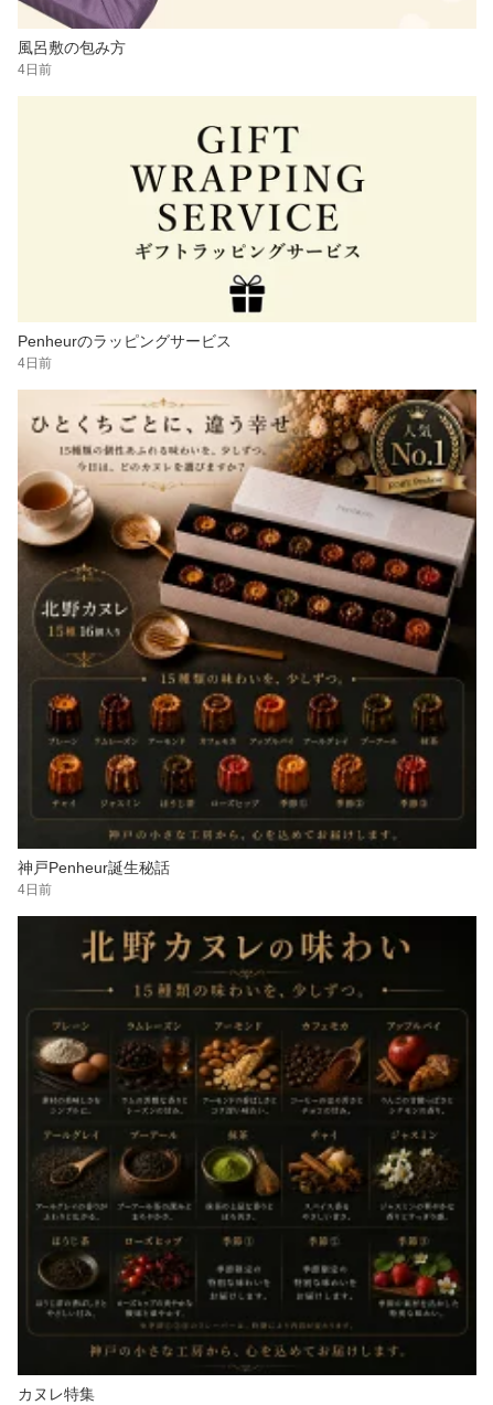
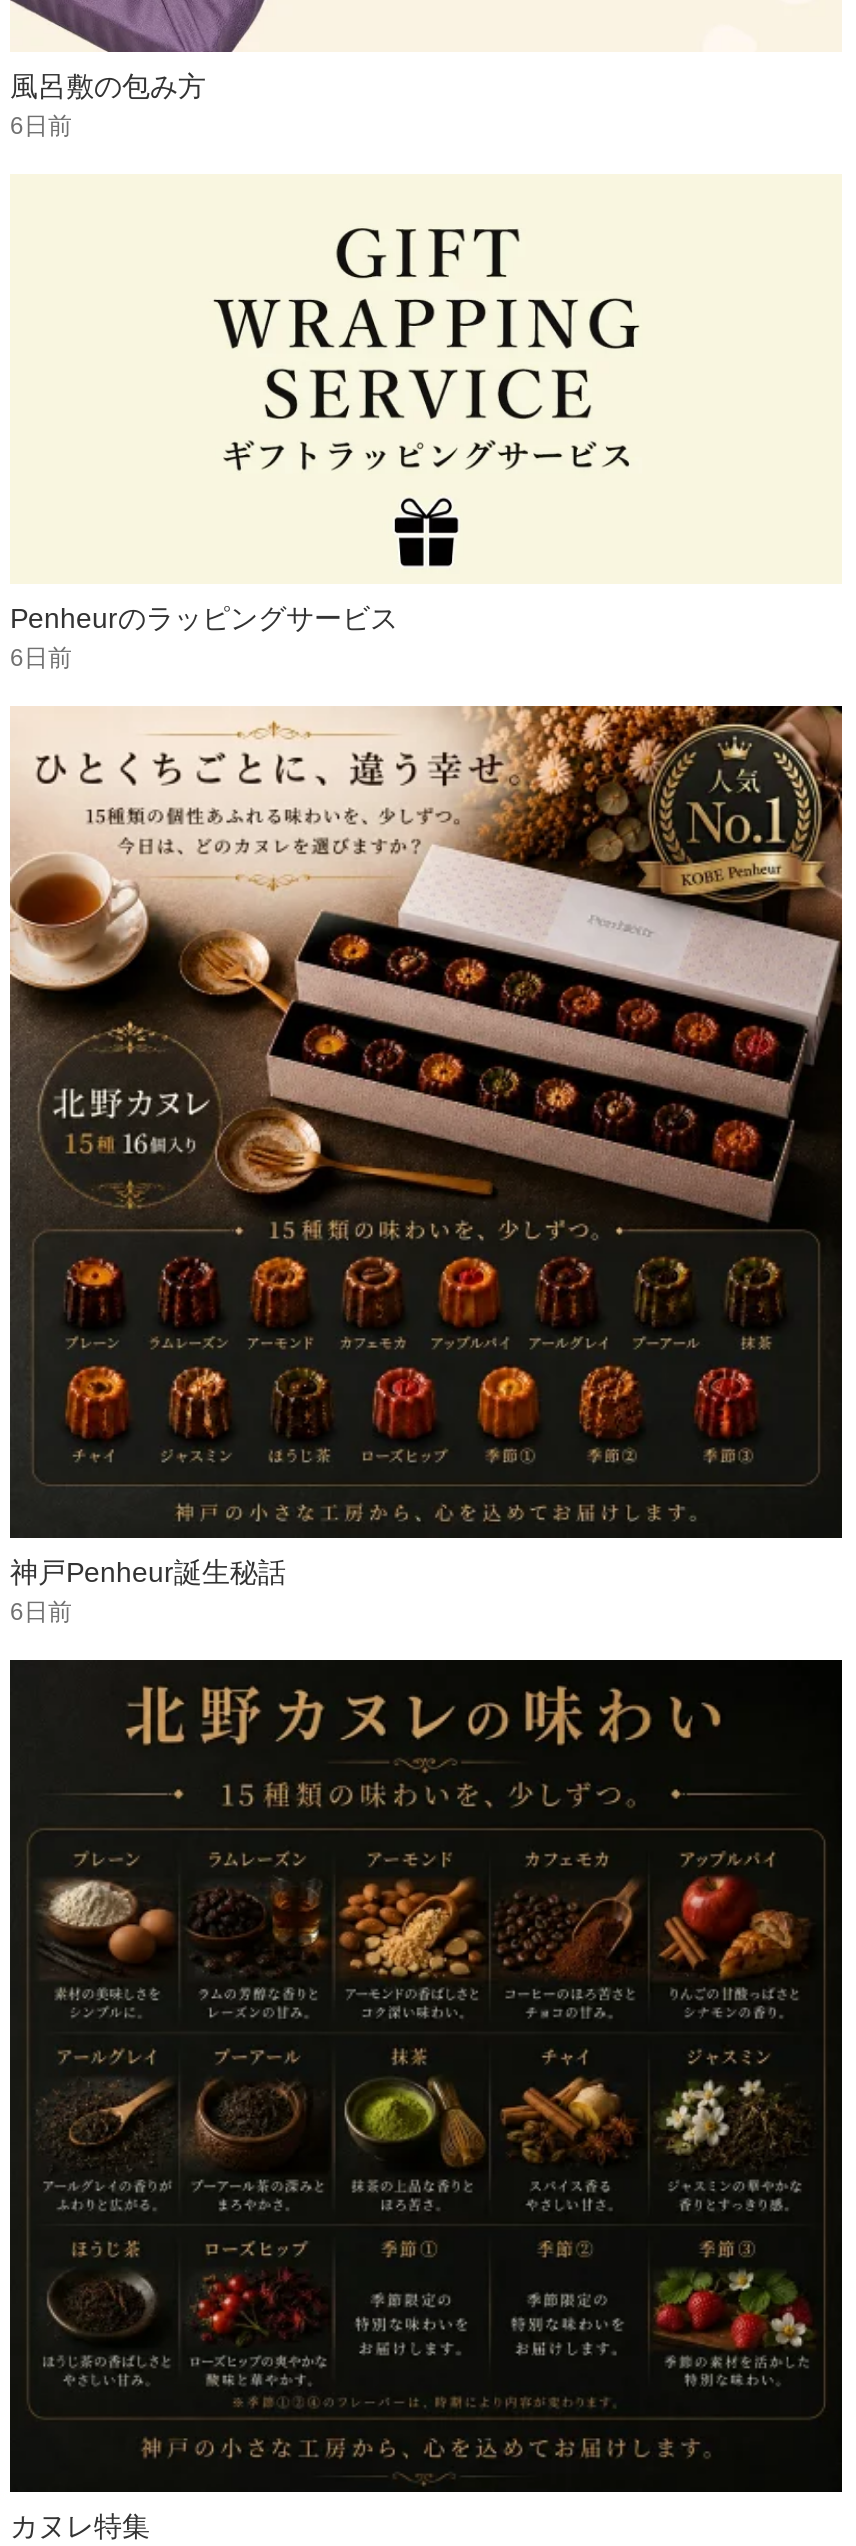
[18,62,52,77] 4日前 -> [10,112,72,140] 6日前
[18,355,52,371] 4日前 -> [10,643,72,671] 6日前
[18,882,52,897] 4日前 -> [10,1597,72,1625] 6日前

